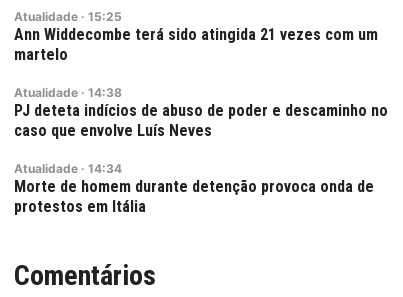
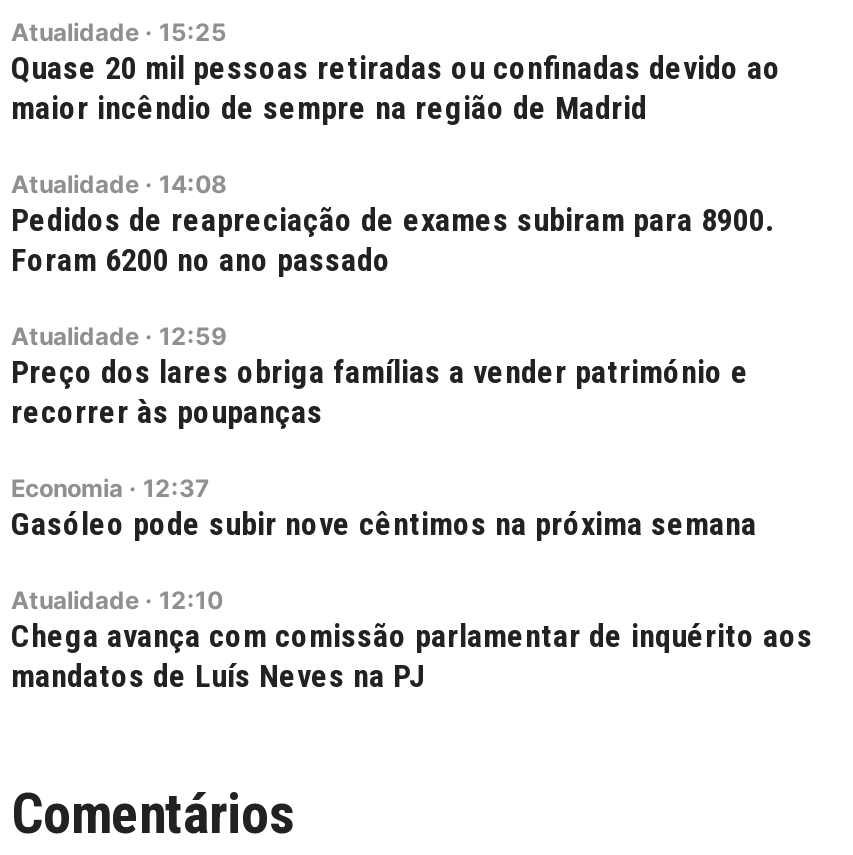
[14,25,388,216] Ann Widdecombe terá sido atingida 21 vezes com um | martelo | Atualidade · 14:38 | PJ deteta indícios de abuso de poder e descaminho no | caso que envolve Luís Neves | Atualidade · 14:34 | Morte de homem durante detenção provoca onda de | protestos em Itália -> [11,48,813,694] Quase 20 mil pessoas retiradas ou confinadas devido ao | maior incêndio de sempre na região de Madrid | Atualidade · 14:08 | Pedidos de reapreciação de exames subiram para 8900. | Foram 6200 no ano passado | Atualidade · 12:59 | Preço dos lares obriga famílias a vender património e | recorrer às poupanças | Economia · 12:37 | Gasóleo pode subir nove cêntimos na próxima semana | Atualidade · 12:10 | Chega avança com comissão parlamentar de inquérito aos | mandatos de Luís Neves na PJ

